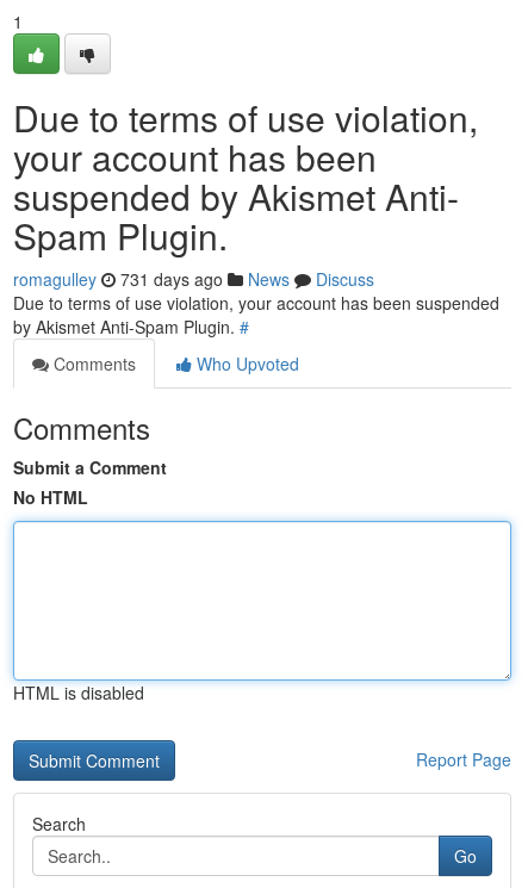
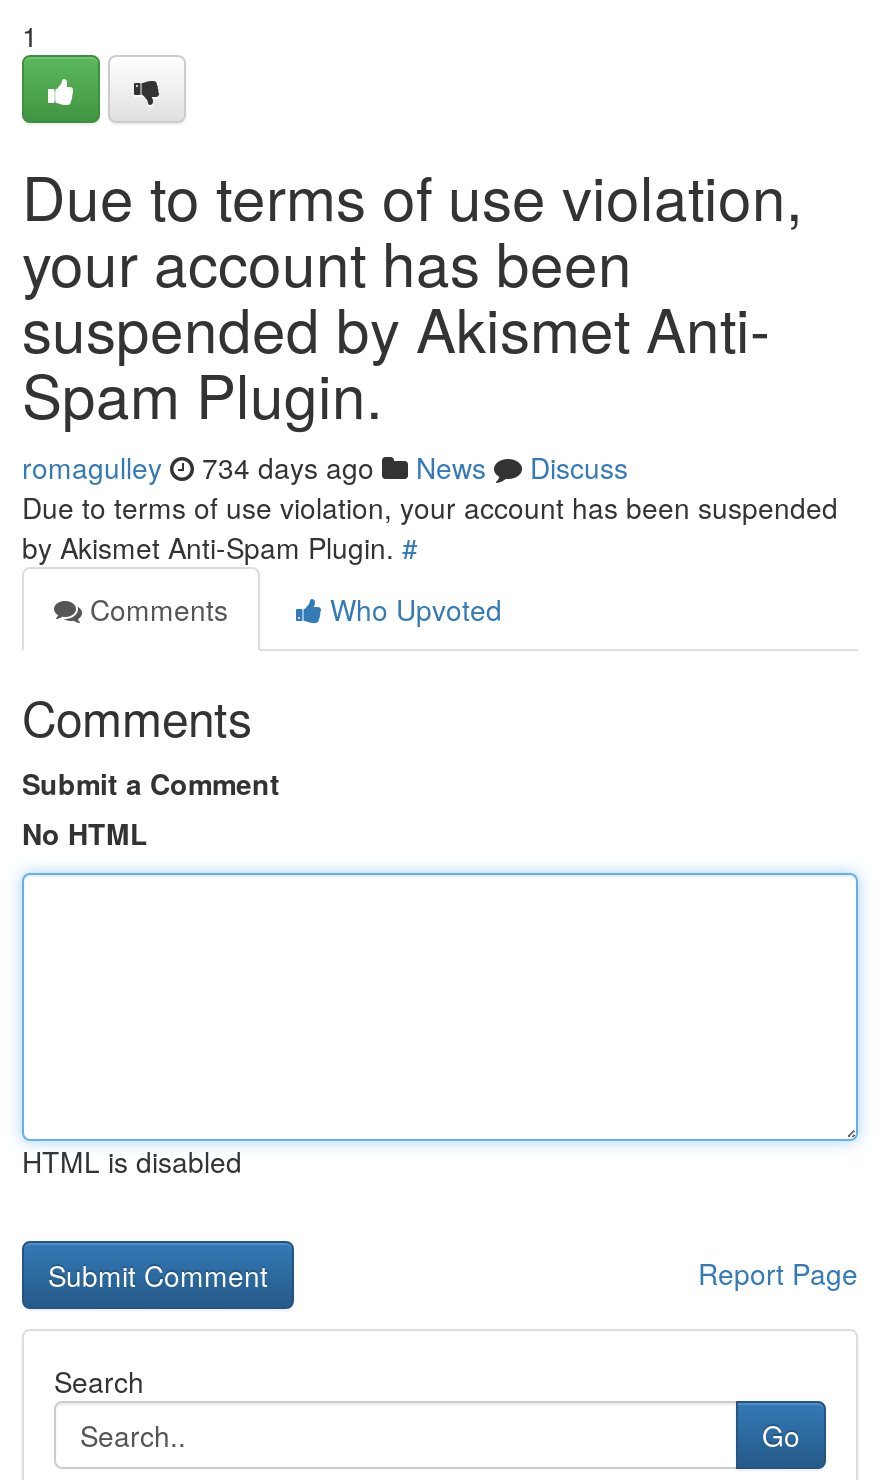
[13,267,374,291] romagulley 731 days ago News Discuss -> [22,447,628,487] romagulley 734 days ago News Discuss

